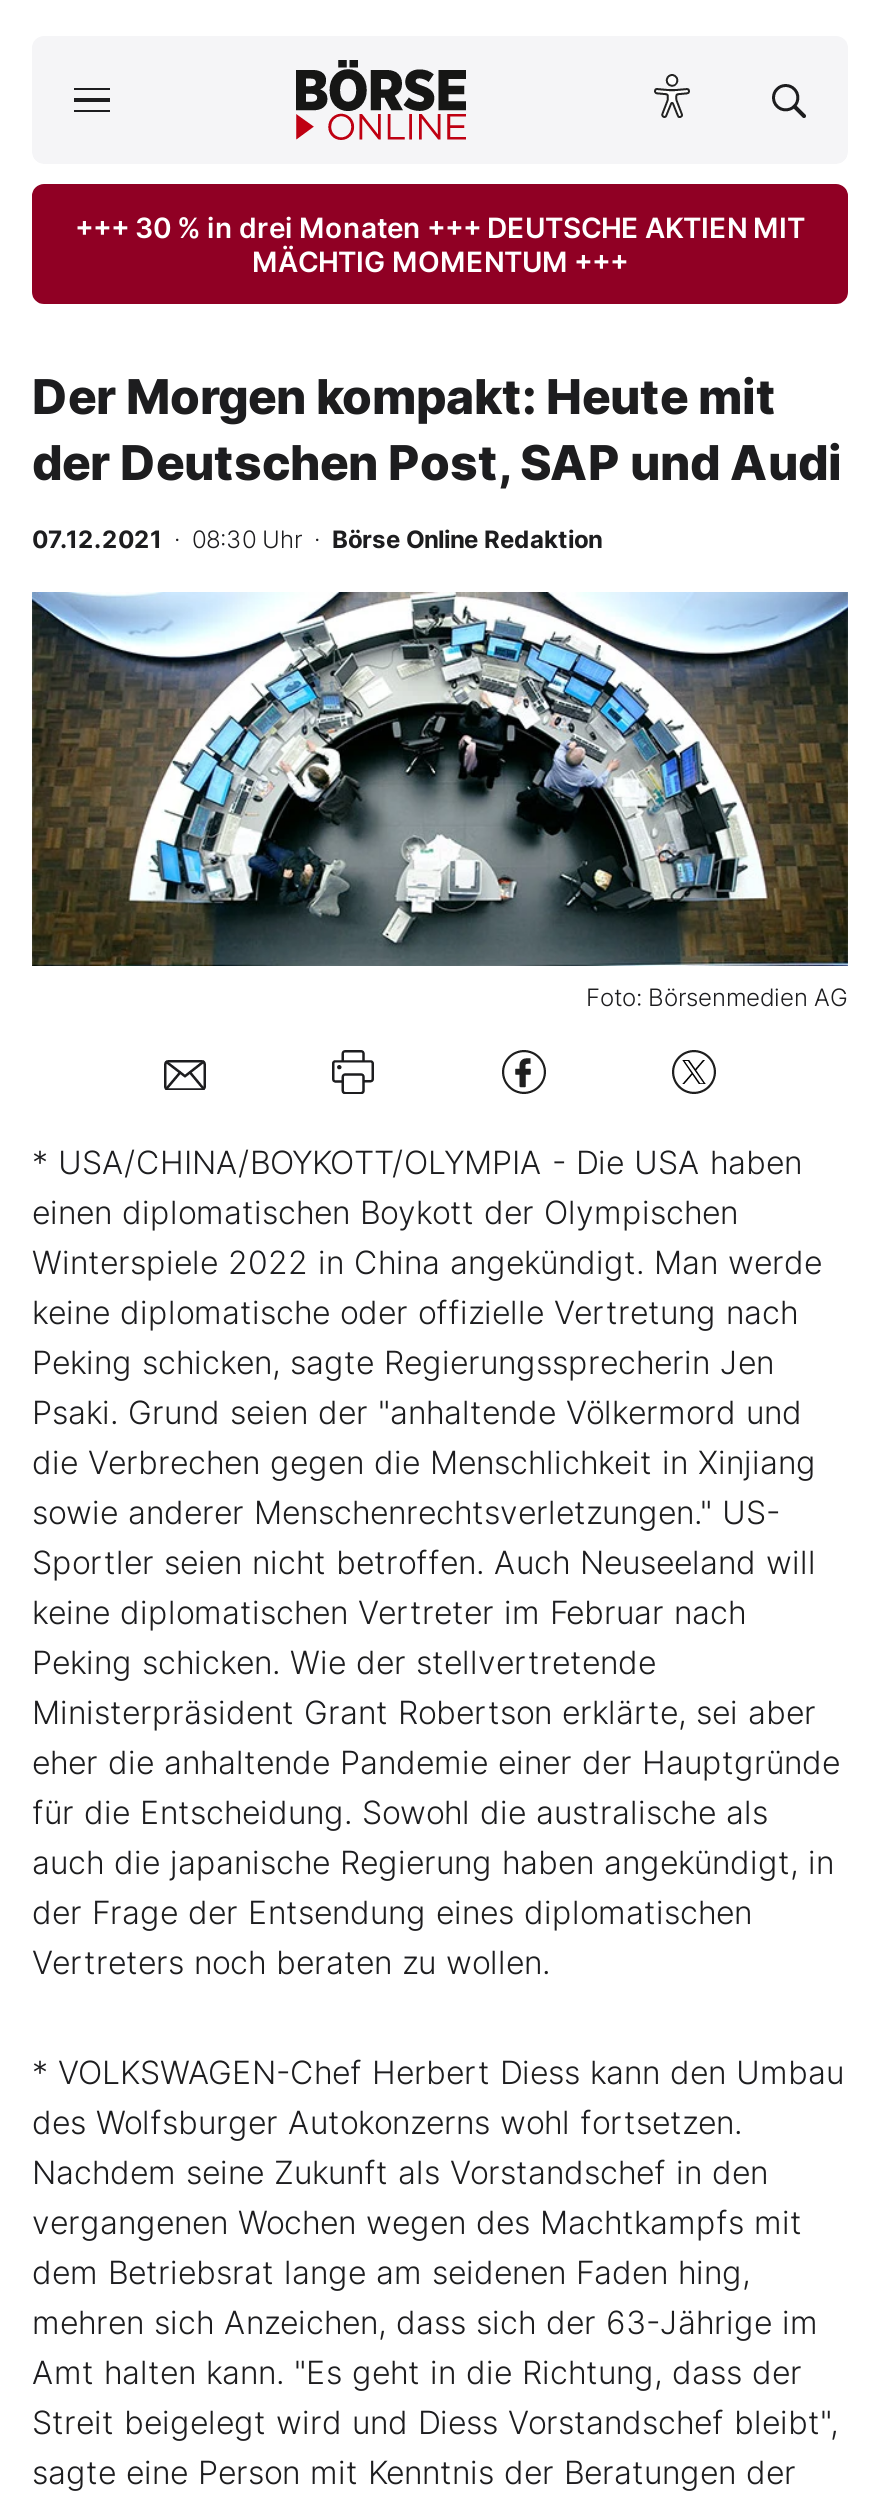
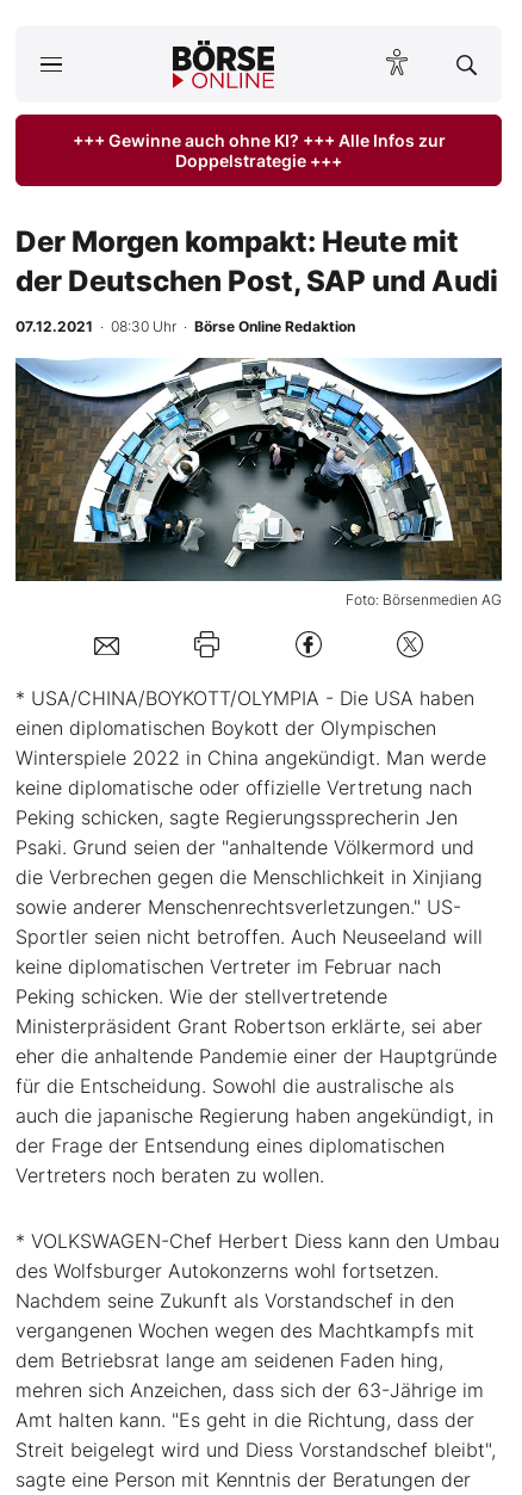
[75,210,805,278] +++ 30 % in drei Monaten +++ DEUTSCHE AKTIEN MIT | MÄCHTIG MOMENTUM +++ -> [72,130,445,171] +++ Gewinne auch ohne KI? +++ Alle Infos zur | Doppelstrategie +++

